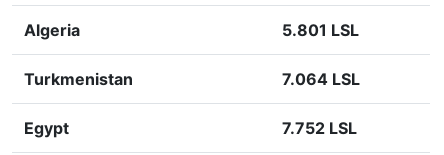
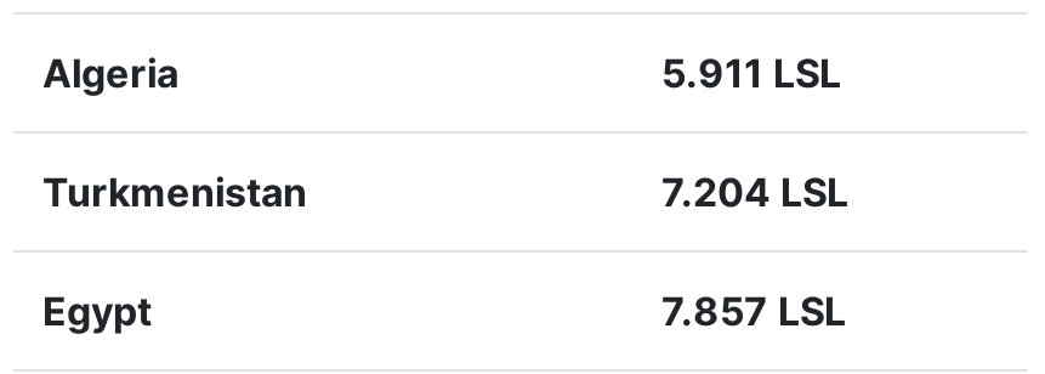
[282,20,359,40] 5.801 LSL -> [661,49,841,97] 5.911 LSL
[282,69,360,89] 7.064 LSL -> [661,168,848,216] 7.204 LSL
[282,118,357,138] 7.752 LSL -> [661,287,846,335] 7.857 LSL

